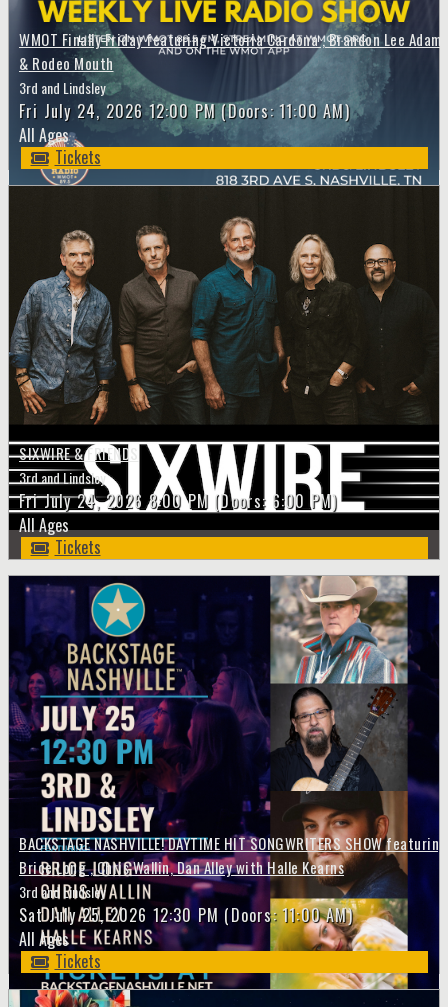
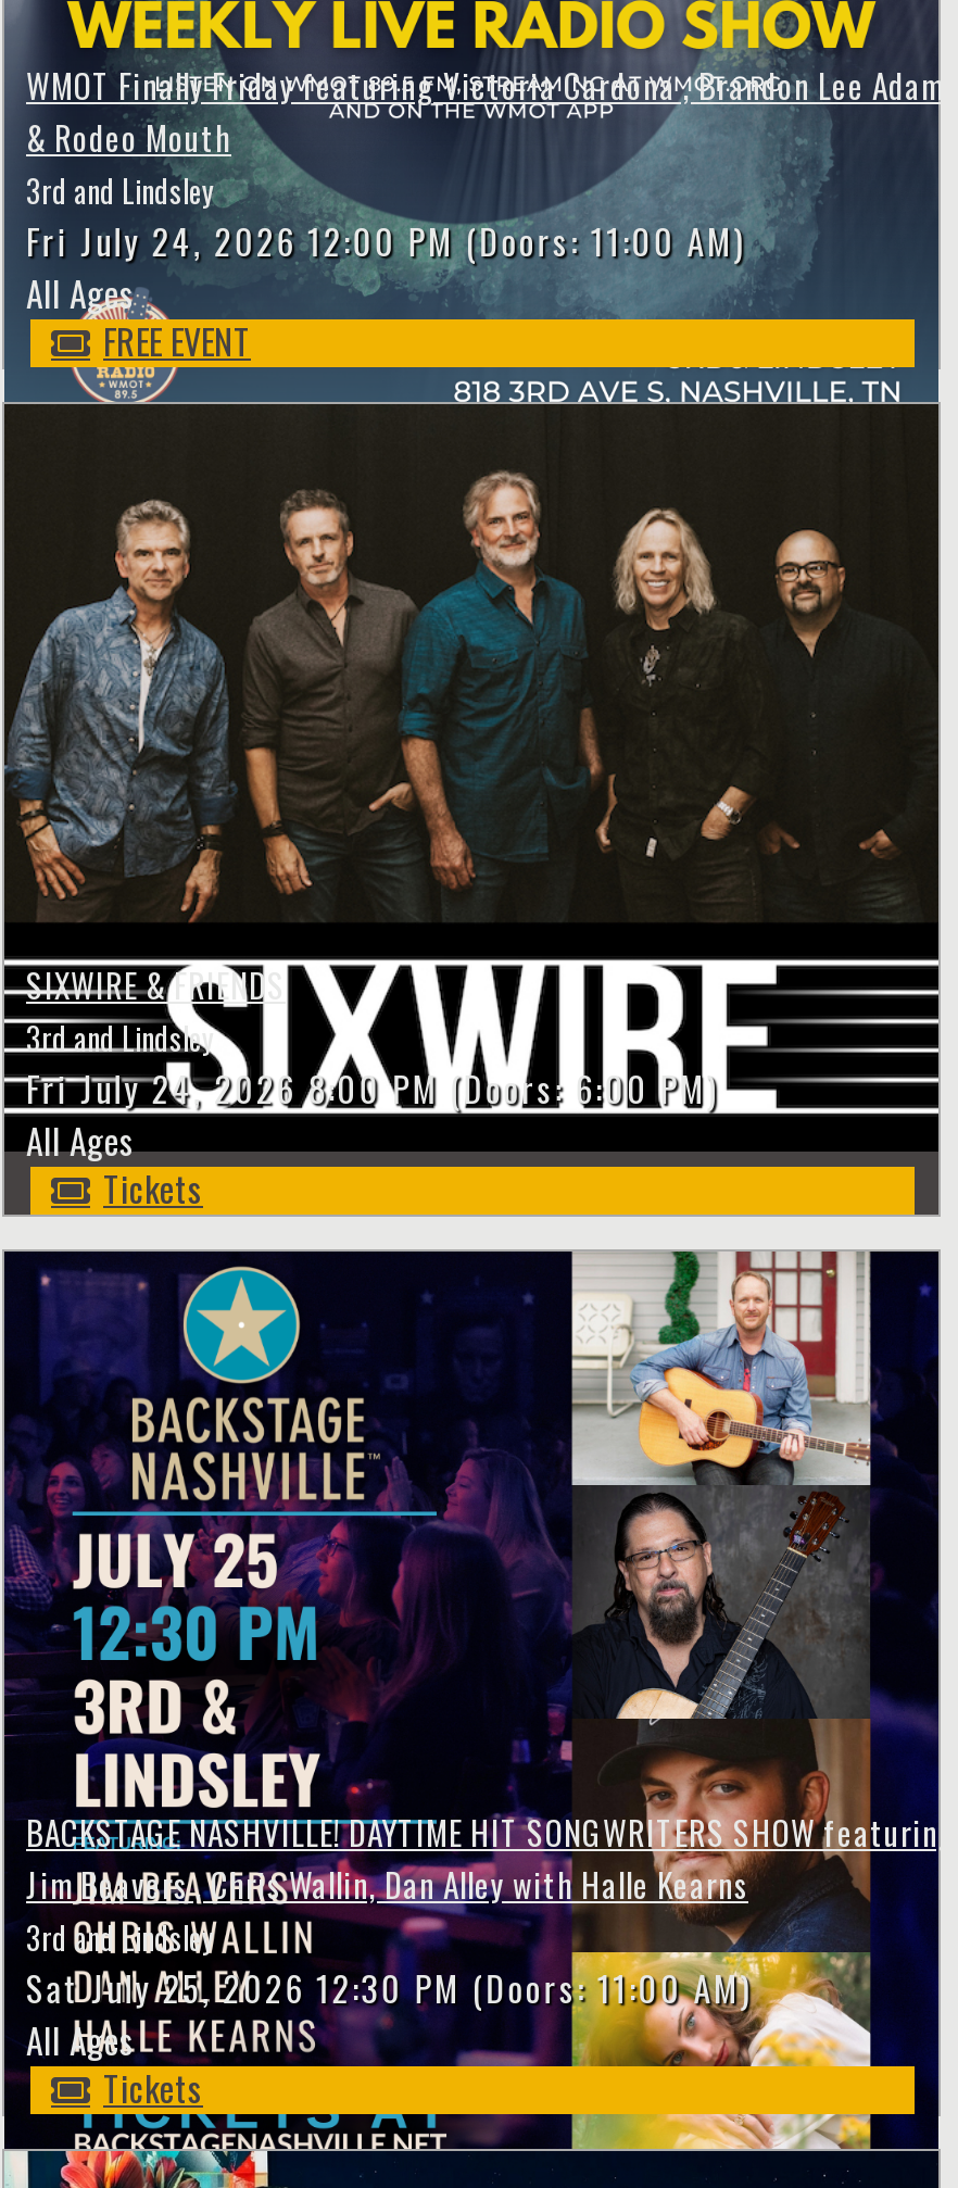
[54,145,100,169] Tickets -> [103,315,251,367] FREE EVENT
[270,575,408,684] [image] -> [571,1249,871,1486] [image]
[19,856,344,878] Brice Long , Chris Wallin, Dan Alley with Halle Kearns -> [26,1859,748,1907] Jim Beavers , Chris Wallin, Dan Alley with Halle Kearns

